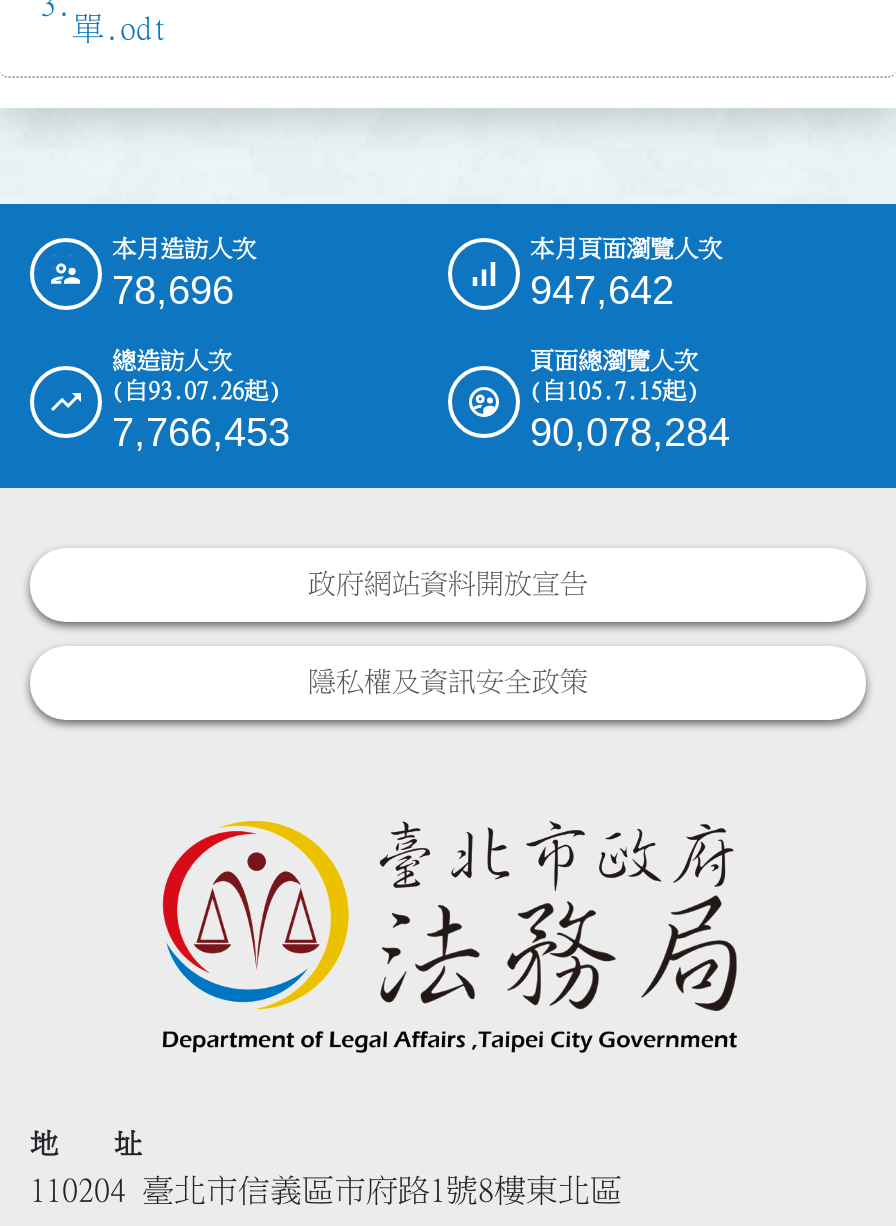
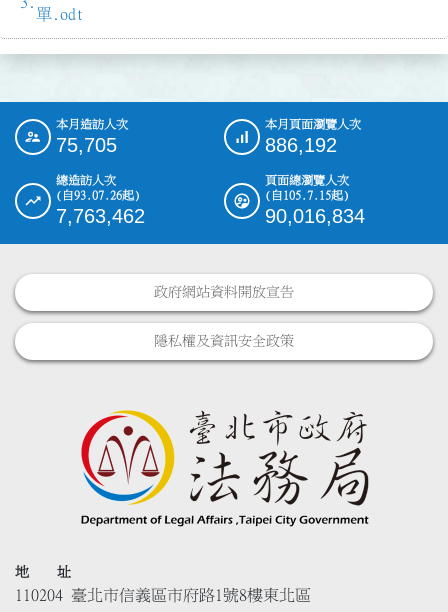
[112,267,234,311] 78,696 -> [56,134,117,156] 75,705
[530,267,674,311] 947,642 -> [265,134,337,156] 886,192
[112,409,290,453] 7,766,453 -> [56,205,145,227] 7,763,462
[530,409,730,453] 90,078,284 -> [265,205,365,227] 90,016,834

